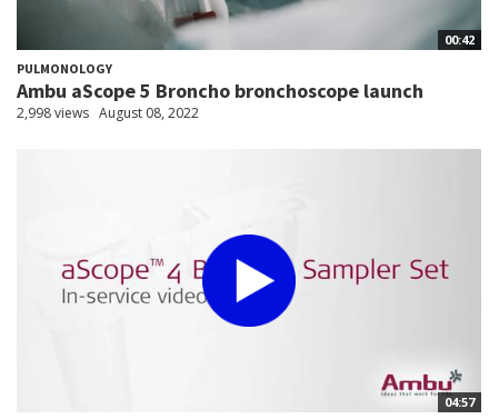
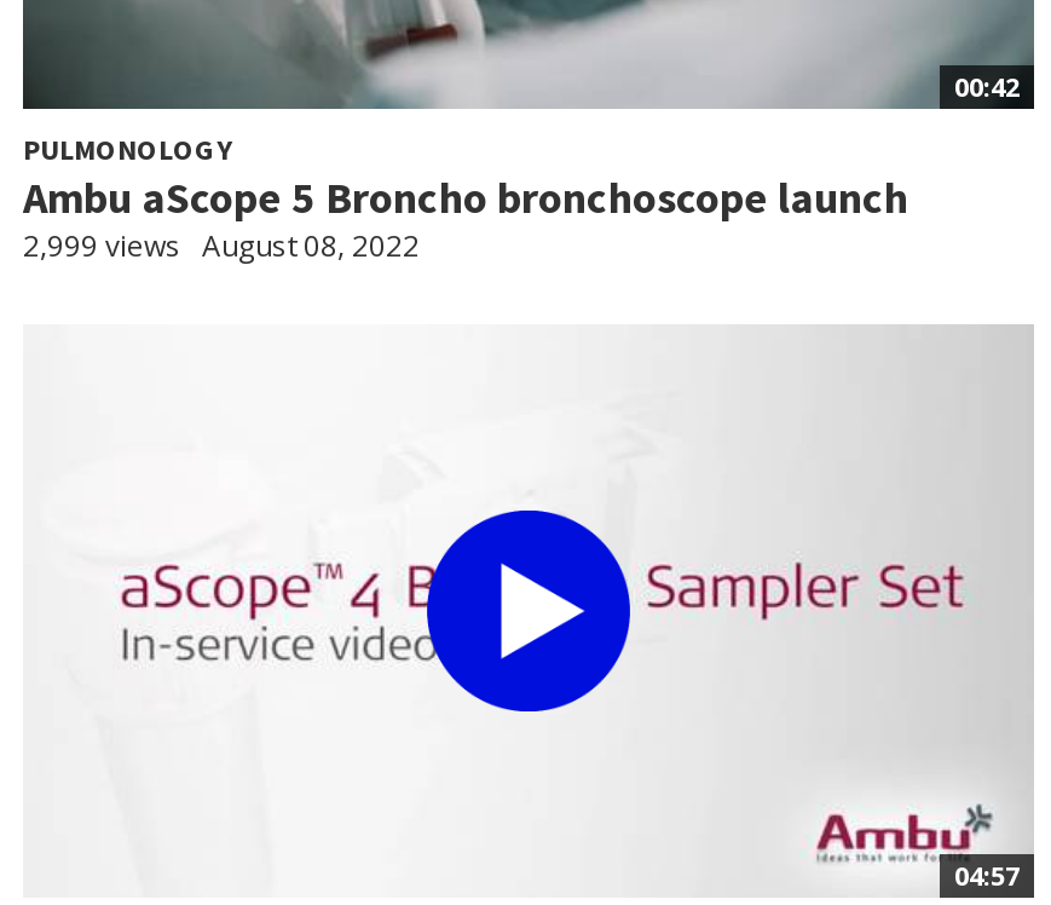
[17,104,199,123] 2,998 views August 08, 2022 -> [23,226,420,267] 2,999 views August 08, 2022

